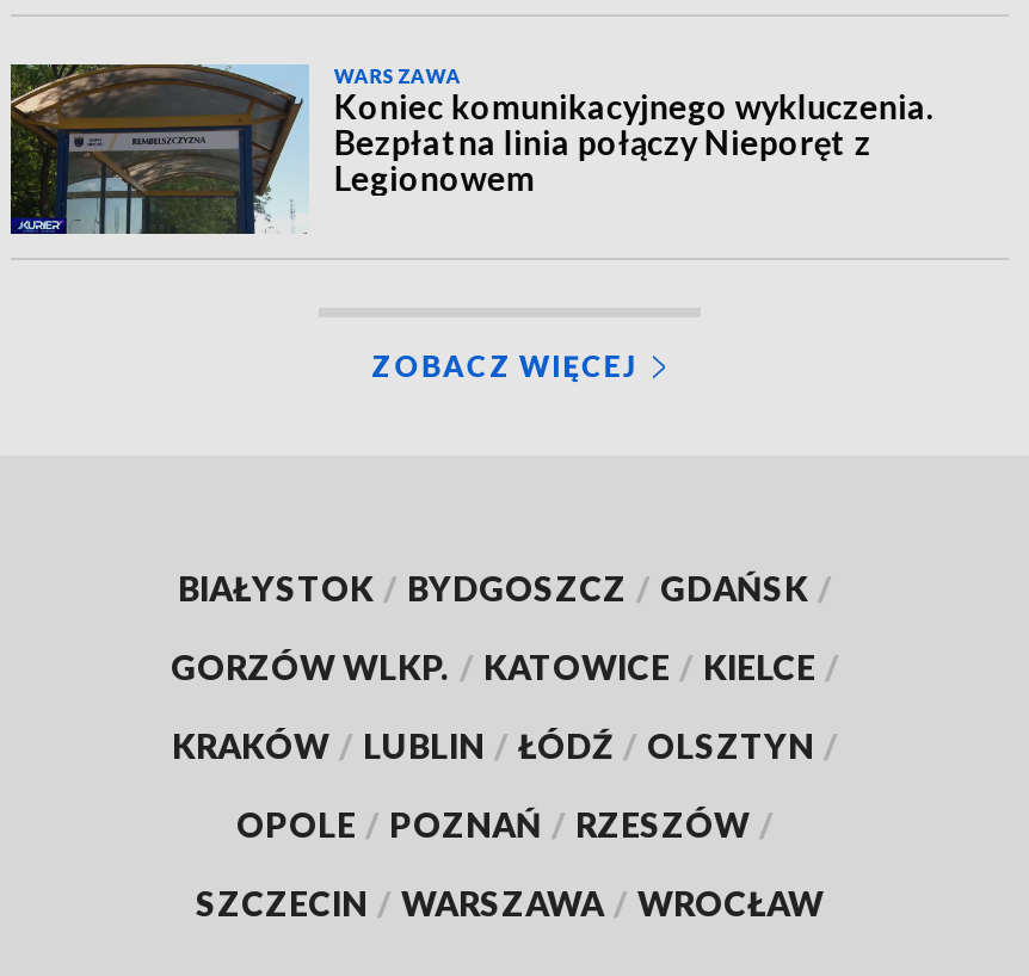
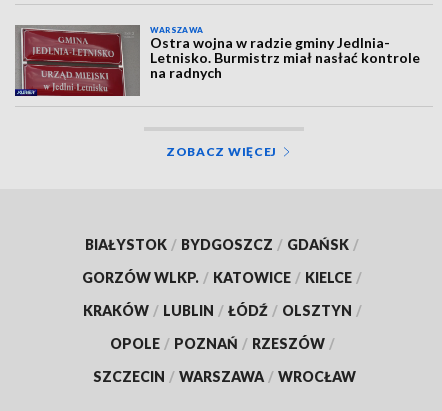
[11,64,933,236] [image] | Koniec komunikacyjnego wykluczenia. | Bezpłatna linia połączy Nieporęt z | Legionowem -> [15,24,420,97] [image] | Ostra wojna w radzie gminy Jedlnia- | Letnisko. Burmistrz miał nasłać kontrole | na radnych

